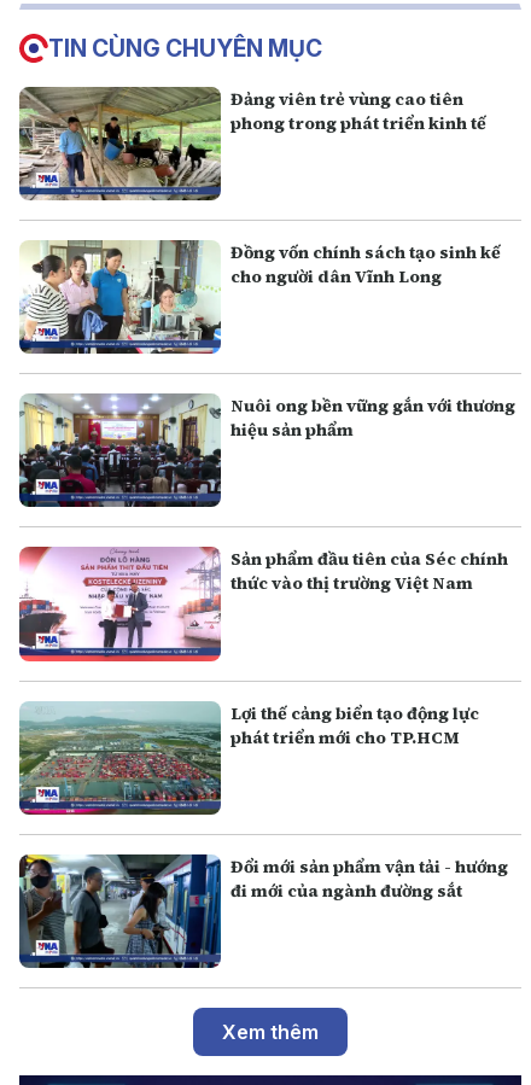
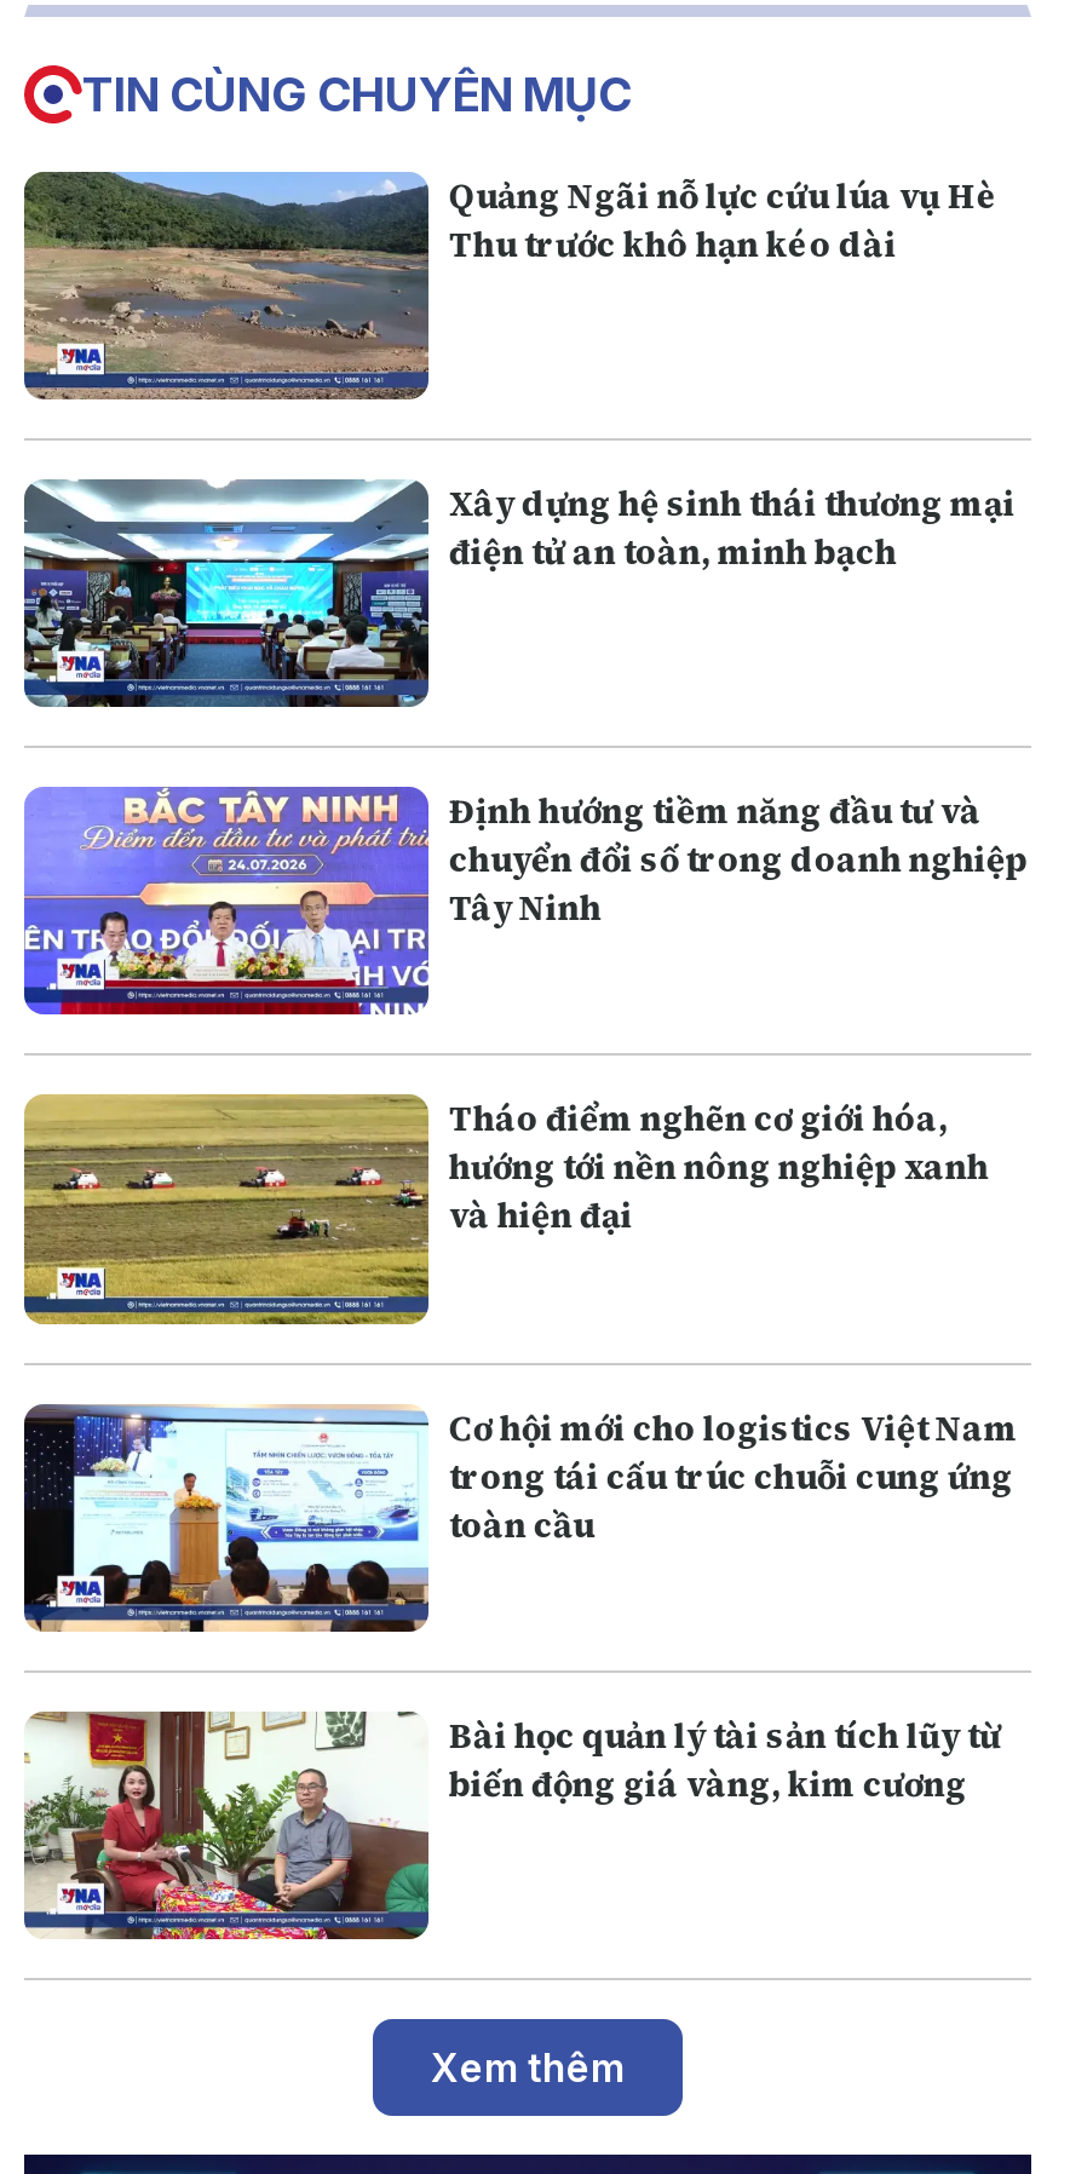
[19,86,487,200] [image] | Đảng viên trẻ vùng cao tiên | phong trong phát triển kinh tế -> [24,172,998,399] [image] | Quảng Ngãi nỗ lực cứu lúa vụ Hè | Thu trước khô hạn kéo dài
[19,239,501,355] [image] | Đồng vốn chính sách tạo sinh kế | cho người dân Vĩnh Long -> [22,477,1015,709] [image] | Xây dựng hệ sinh thái thương mại | điện tử an toàn, minh bạch
[18,392,516,508] [image] | Nuôi ong bền vững gắn với thương | hiệu sản phẩm -> [22,784,1027,1017] [image] | Định hướng tiềm năng đầu tư và | chuyển đổi số trong doanh nghiệp | Tây Ninh
[18,546,509,663] [image] | Sản phẩm đầu tiên của Séc chính | thức vào thị trường Việt Nam -> [22,1092,989,1327] [image] | Tháo điểm nghẽn cơ giới hóa, | hướng tới nền nông nghiệp xanh | và hiện đại
[18,701,480,816] [image] | Lợi thế cảng biển tạo động lực | phát triển mới cho TP.HCM -> [22,1403,1018,1634] [image] | Cơ hội mới cho logistics Việt Nam | trong tái cấu trúc chuỗi cung ứng | toàn cầu
[18,853,509,969] [image] | Đổi mới sản phẩm vận tải - hướng | đi mới của ngành đường sắt -> [24,1709,1001,1942] [image] | Bài học quản lý tài sản tích lũy từ | biến động giá vàng, kim cương

